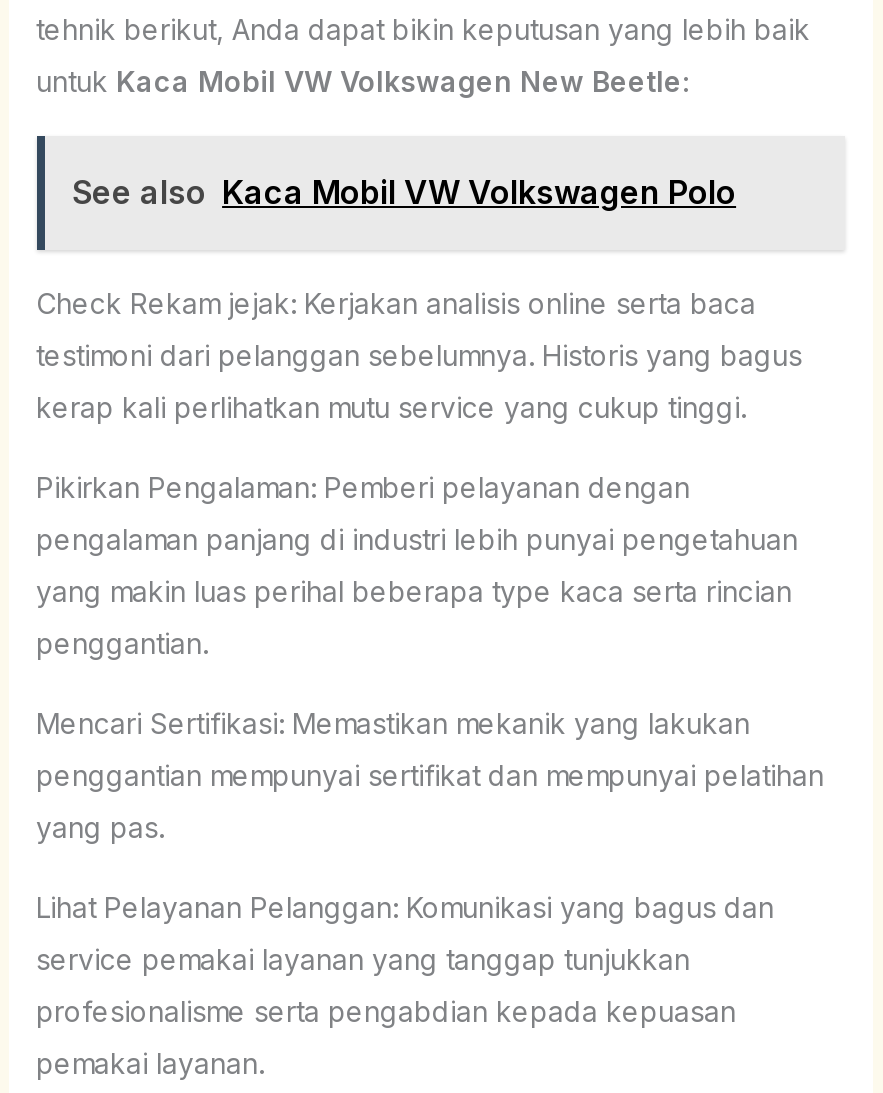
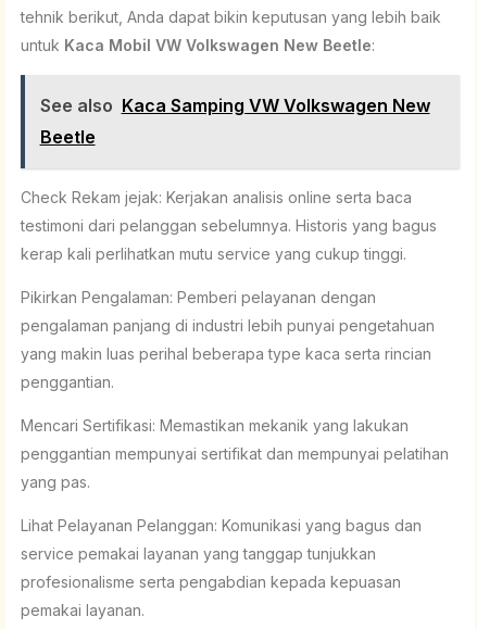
[72,173,736,213] See also Kaca Mobil VW Volkswagen Polo -> [40,94,430,147] See also Kaca Samping VW Volkswagen New | Beetle

